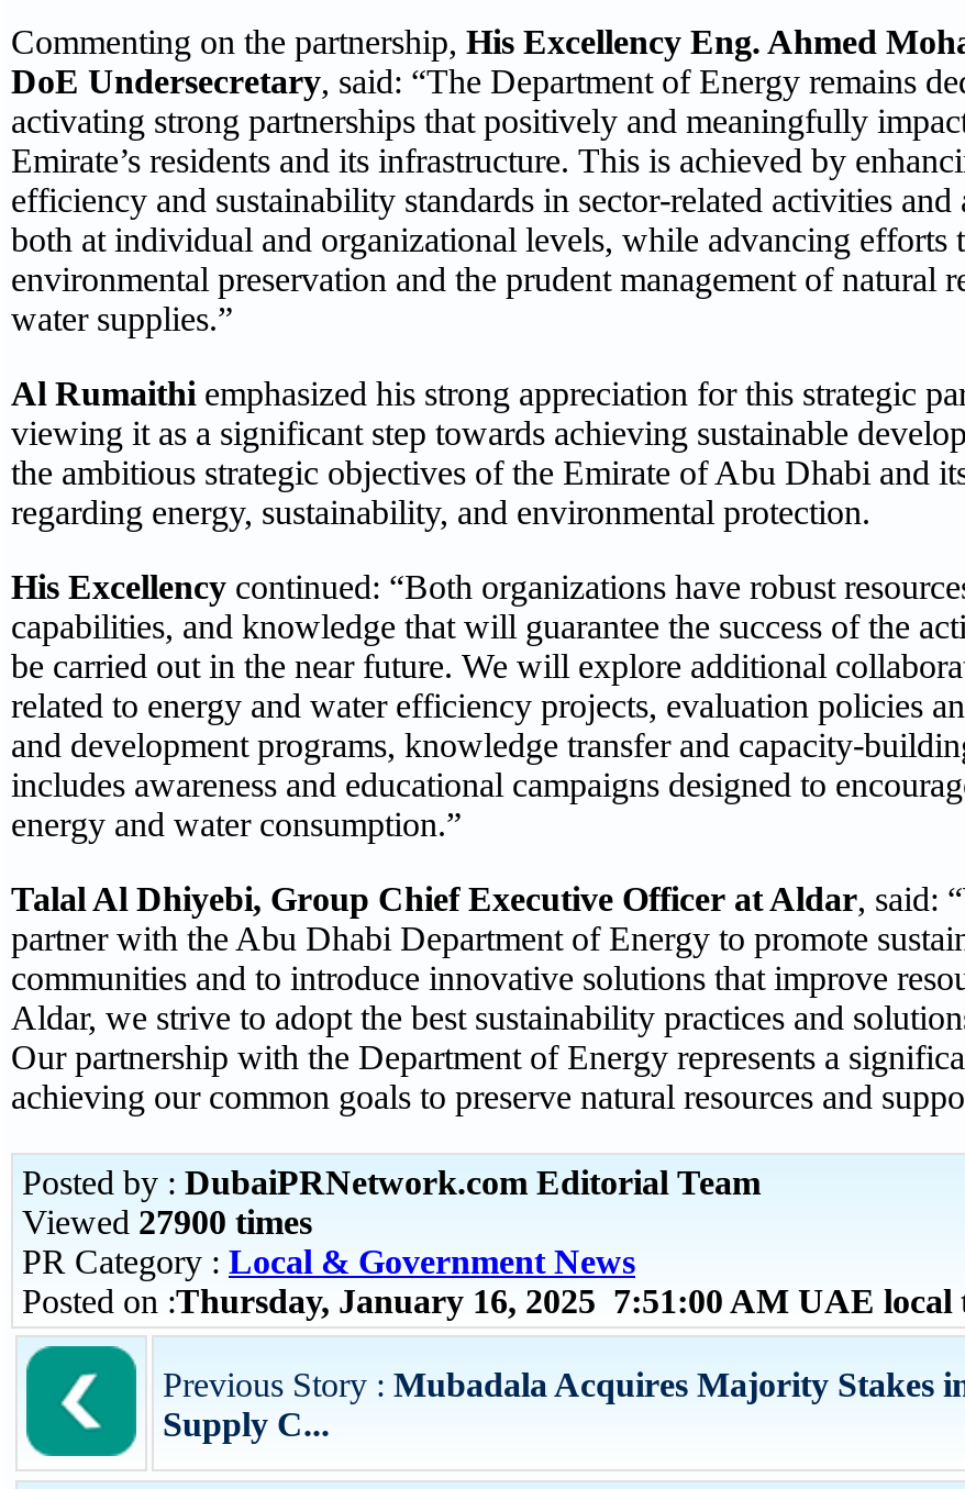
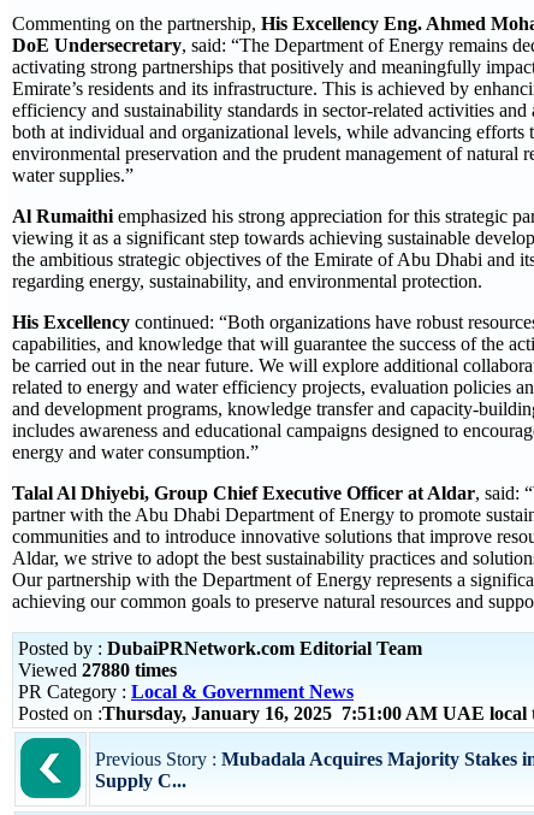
[22,1203,312,1241] Viewed 27900 times -> [18,660,177,680] Viewed 27880 times

